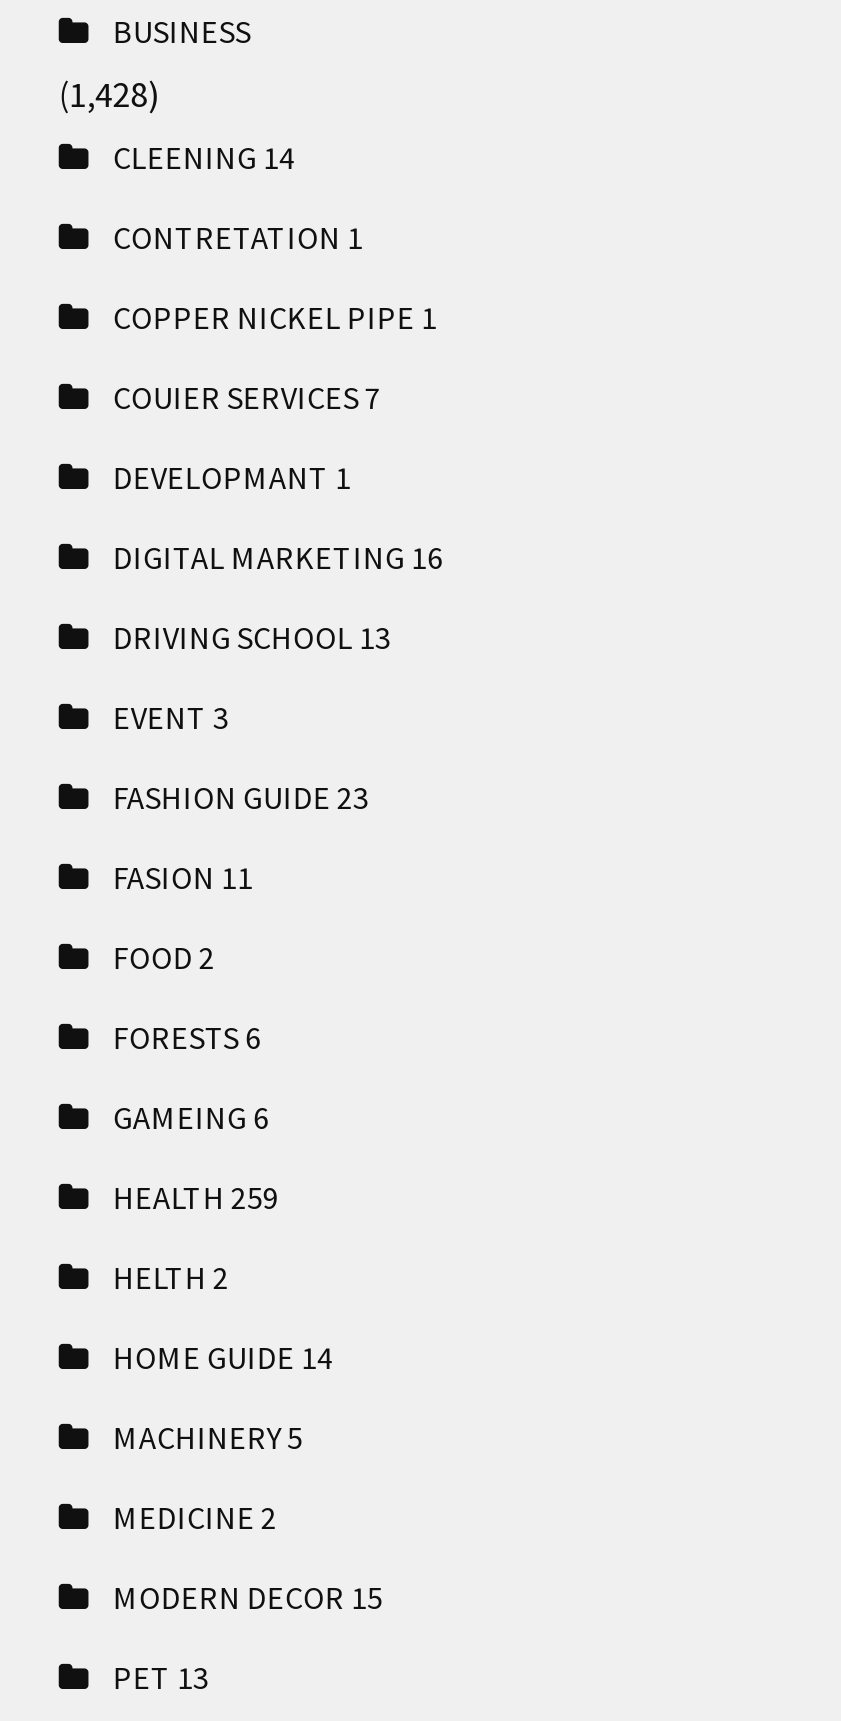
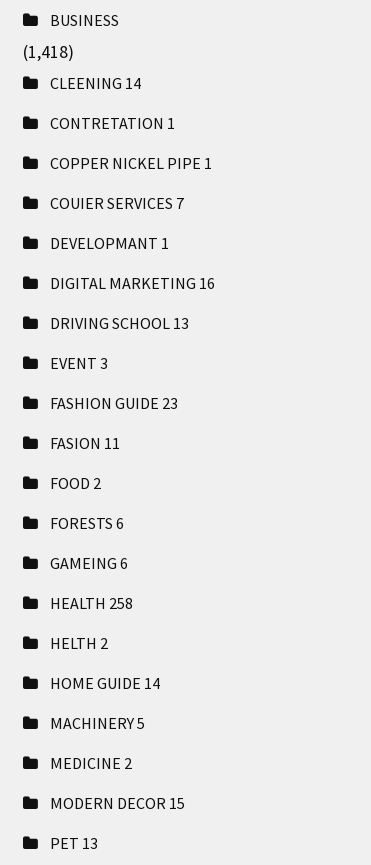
[59,71,161,117] (1,428) -> [23,40,74,63] (1,418)
[113,1177,279,1217] HEALTH 259 -> [50,593,133,613] HEALTH 258

